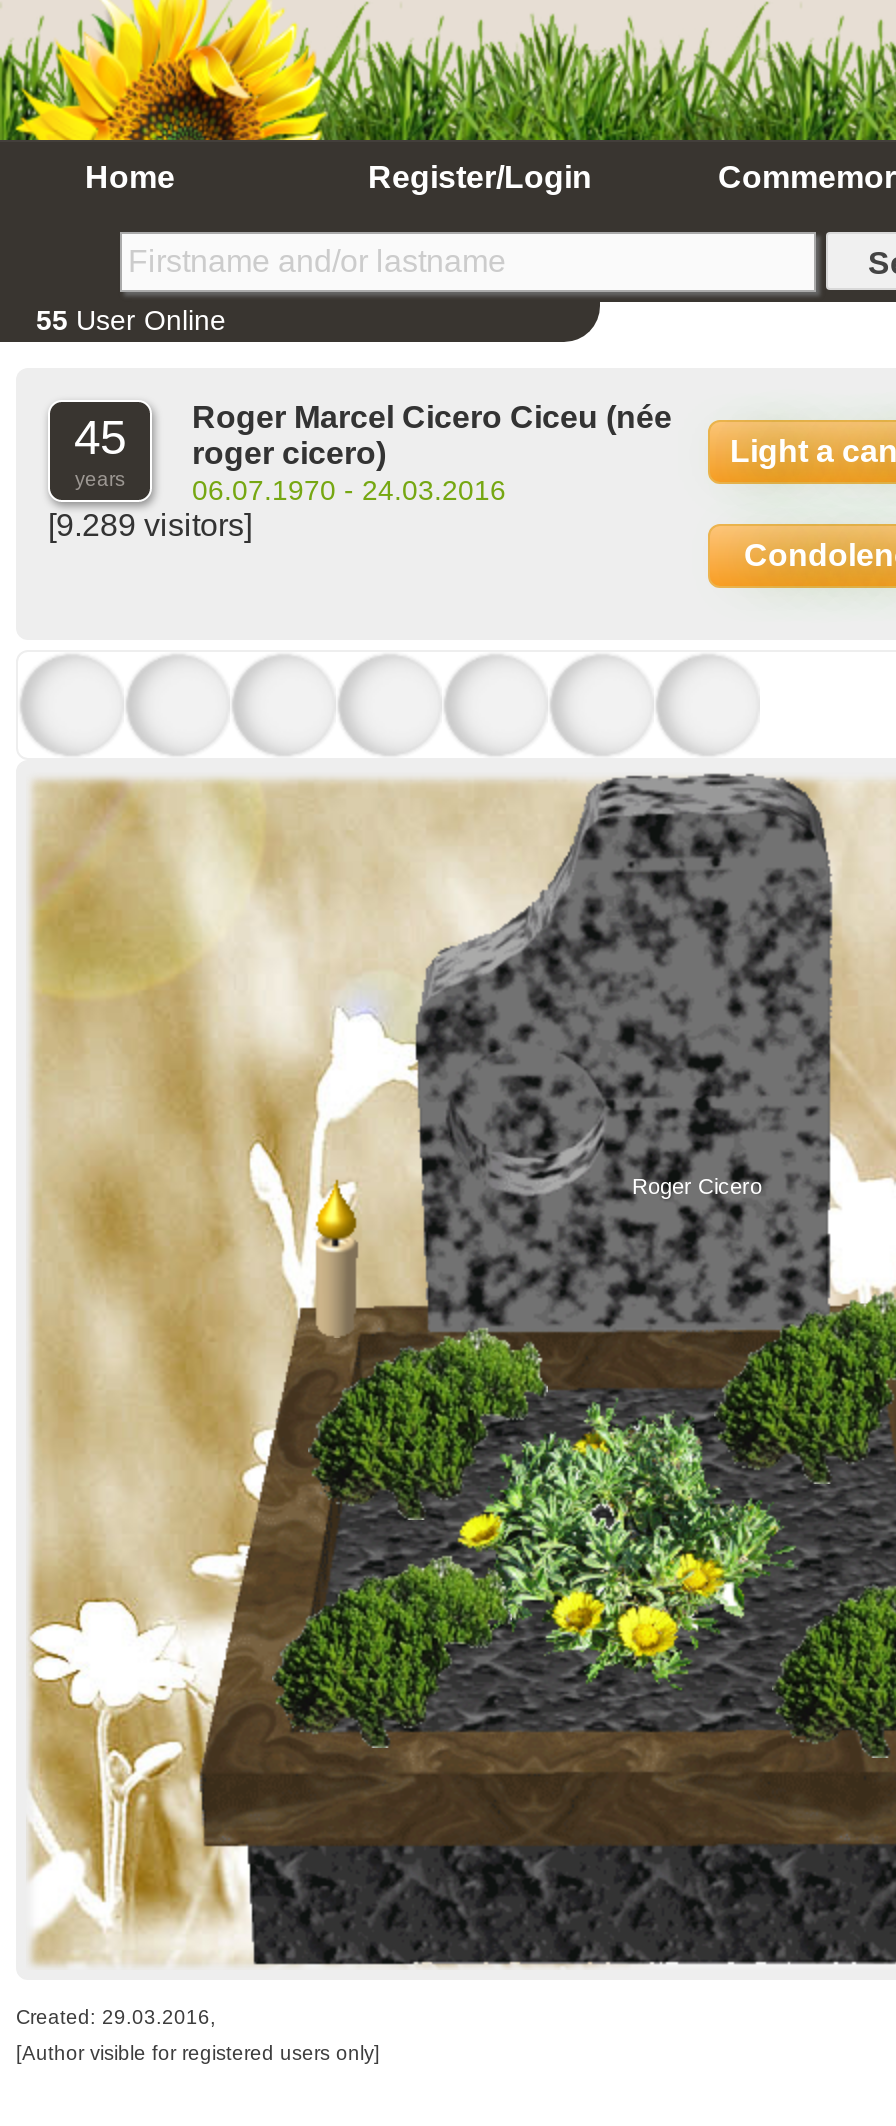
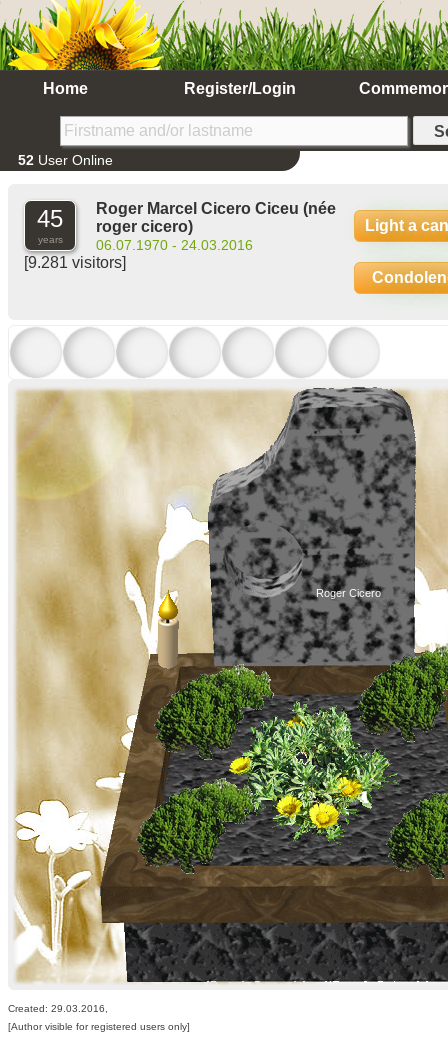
[36,304,226,336] 55 User Online -> [18,152,113,168] 52 User Online
[48,508,252,542] [9.289 visitors] -> [24,254,126,271] [9.281 visitors]

